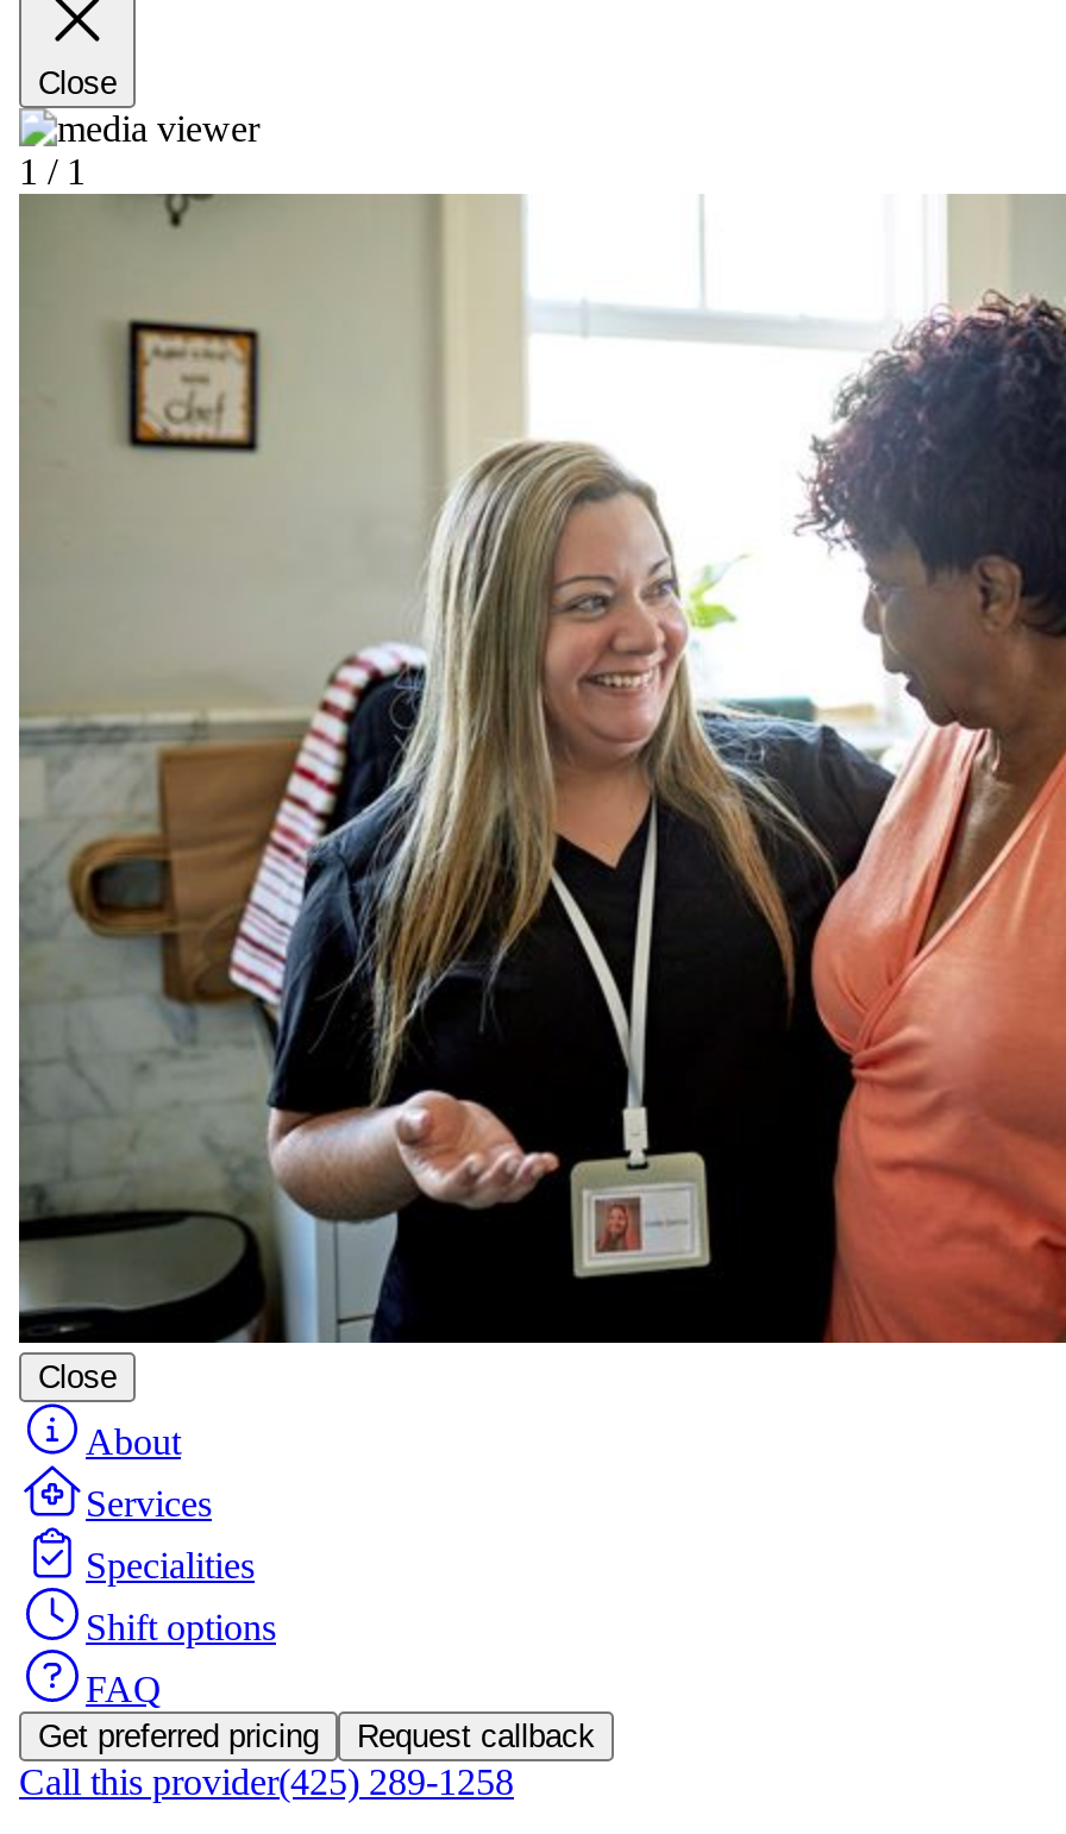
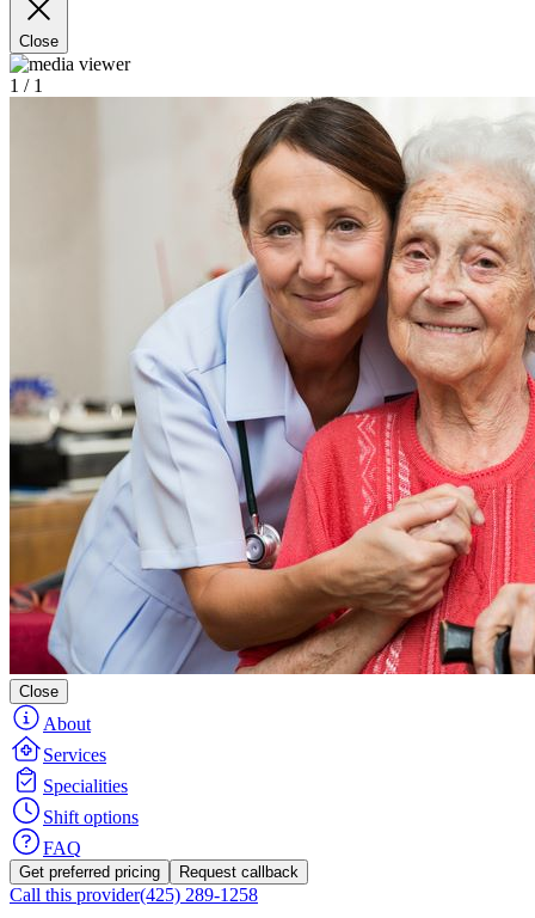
[17,193,1059,1346] [image] -> [8,96,531,675] [image]

